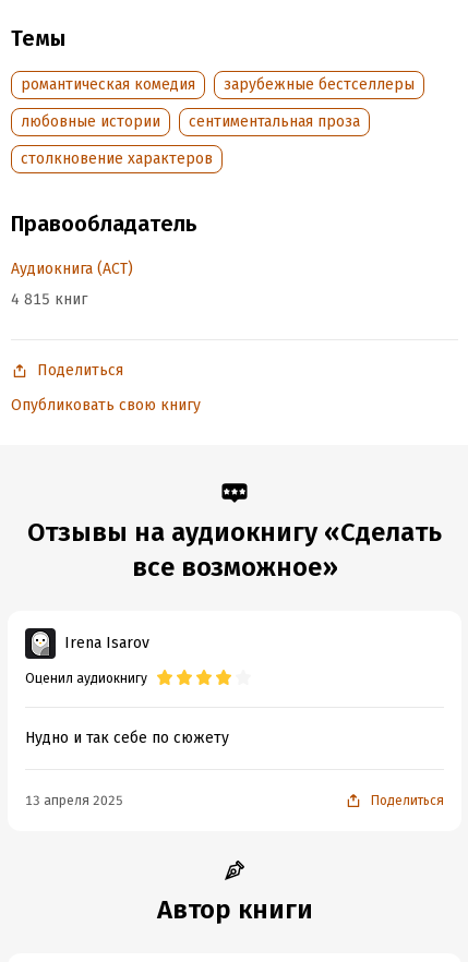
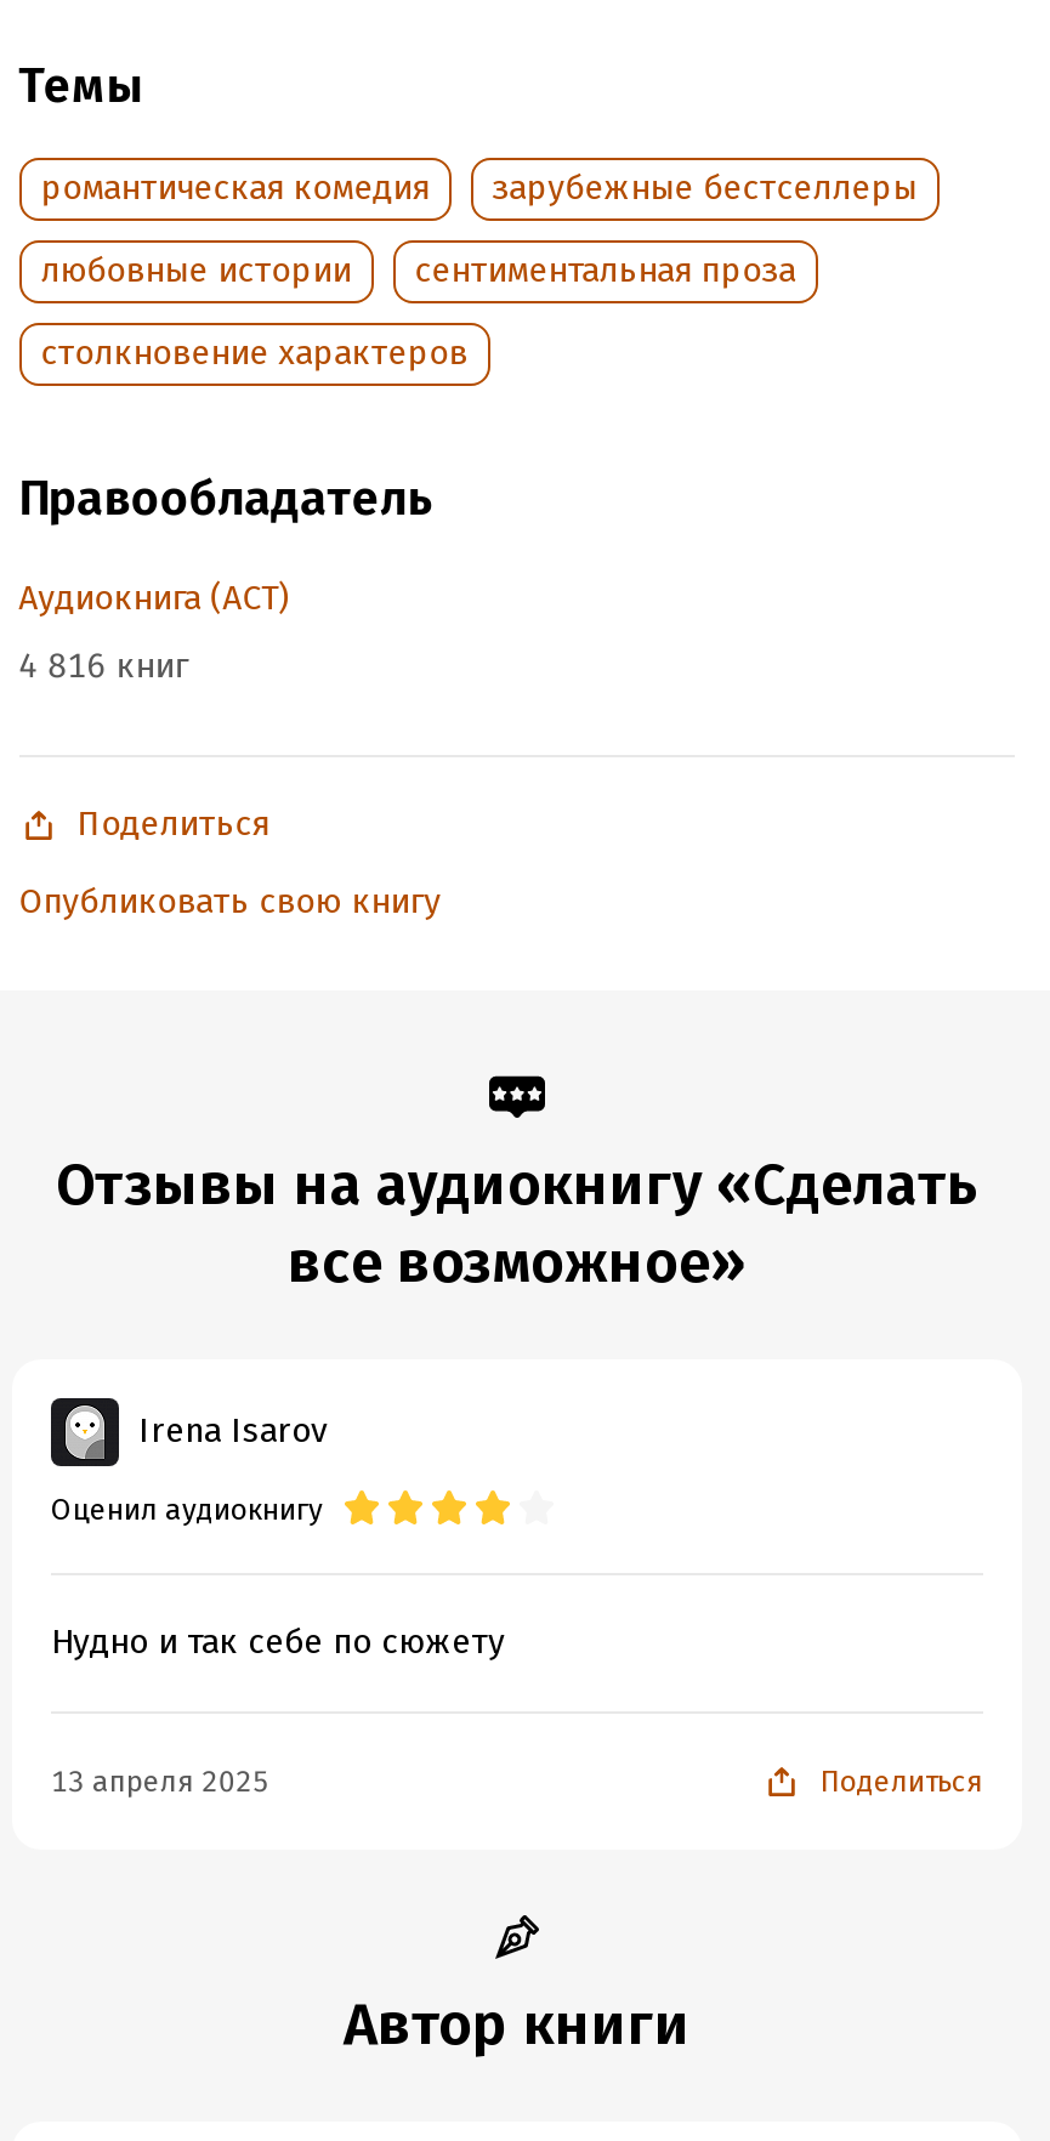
[11,290,87,309] 4 815 книг -> [19,646,189,687] 4 816 книг

